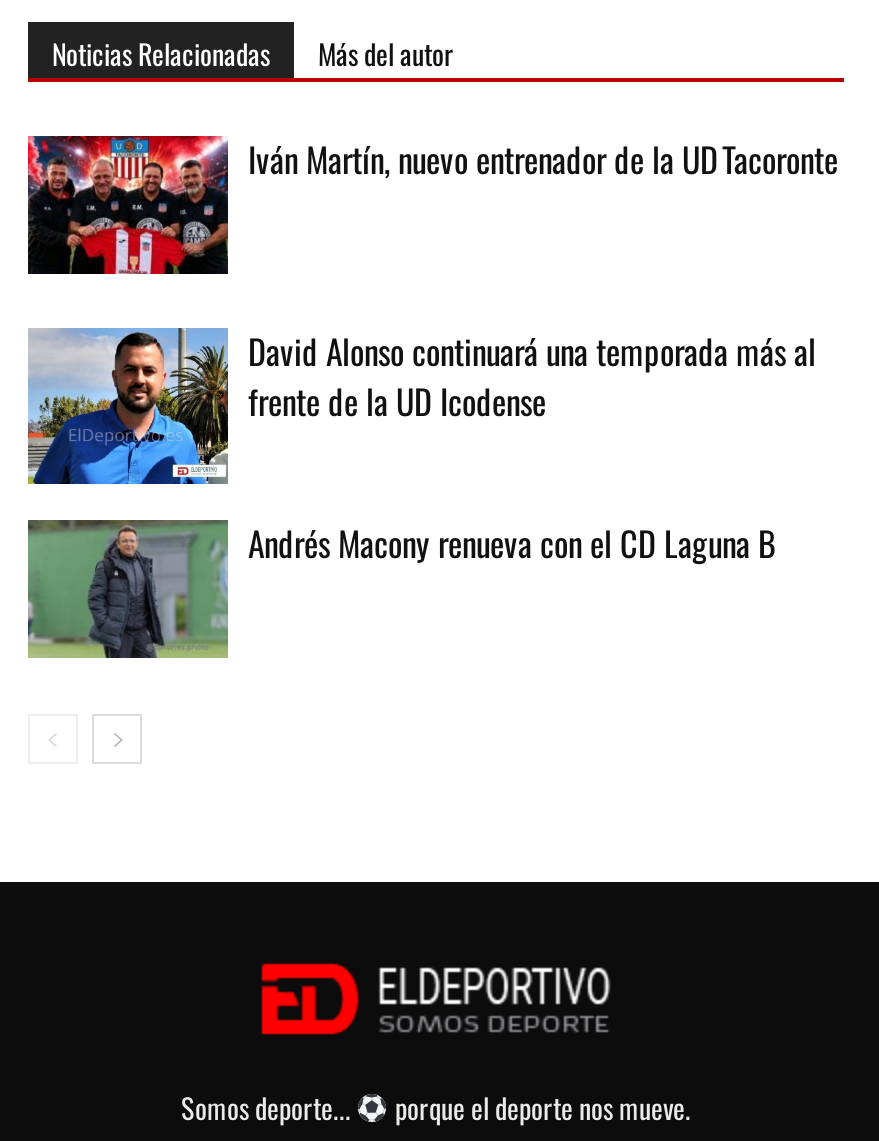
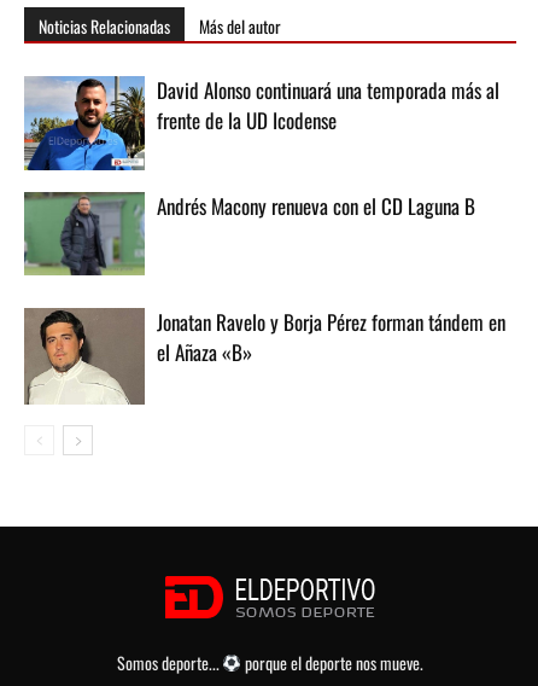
[26,134,838,276] [image] | Iván Martín, nuevo entrenador de la UD Tacoronte -> none
moved [24,326,816,568] -> [22,75,499,221]: [image] | David Alonso continuará una temporada más al | frente de la UD Icodense | Andrés Macony renueva con el CD Laguna B
moved [24,518,232,660] -> [22,191,147,277]: [image]
none -> [23,307,505,406] [image] | Jonatan Ravelo y Borja Pérez forman tándem en | el Añaza «B»

